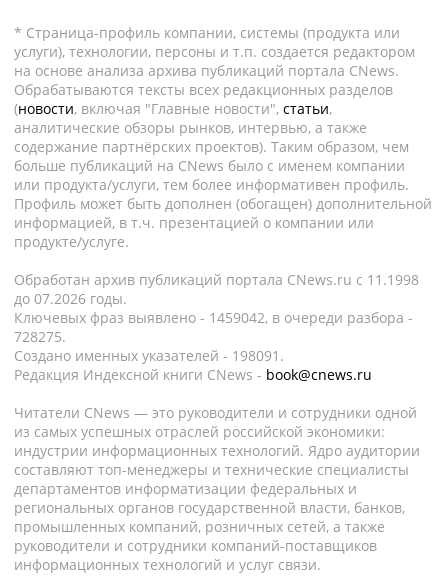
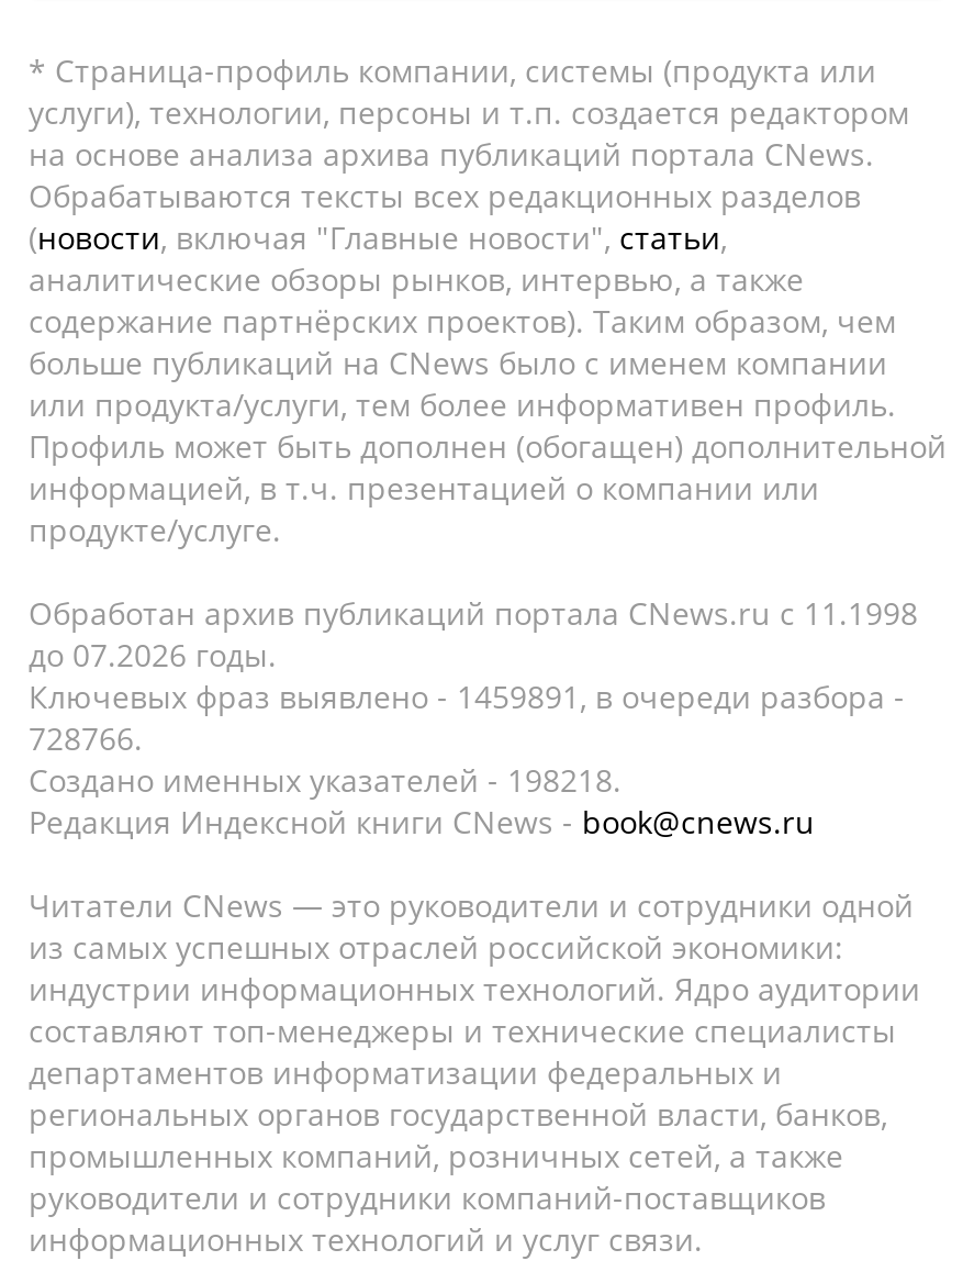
[14,308,413,327] Ключевых фраз выявлено - 1459042, в очереди разбора - -> [29,676,905,718] Ключевых фраз выявлено - 1459891, в очереди разбора -
[14,327,66,346] 728275. -> [29,718,143,759] 728766.
[14,346,284,365] Создано именных указателей - 198091. -> [29,759,622,801] Создано именных указателей - 198218.

